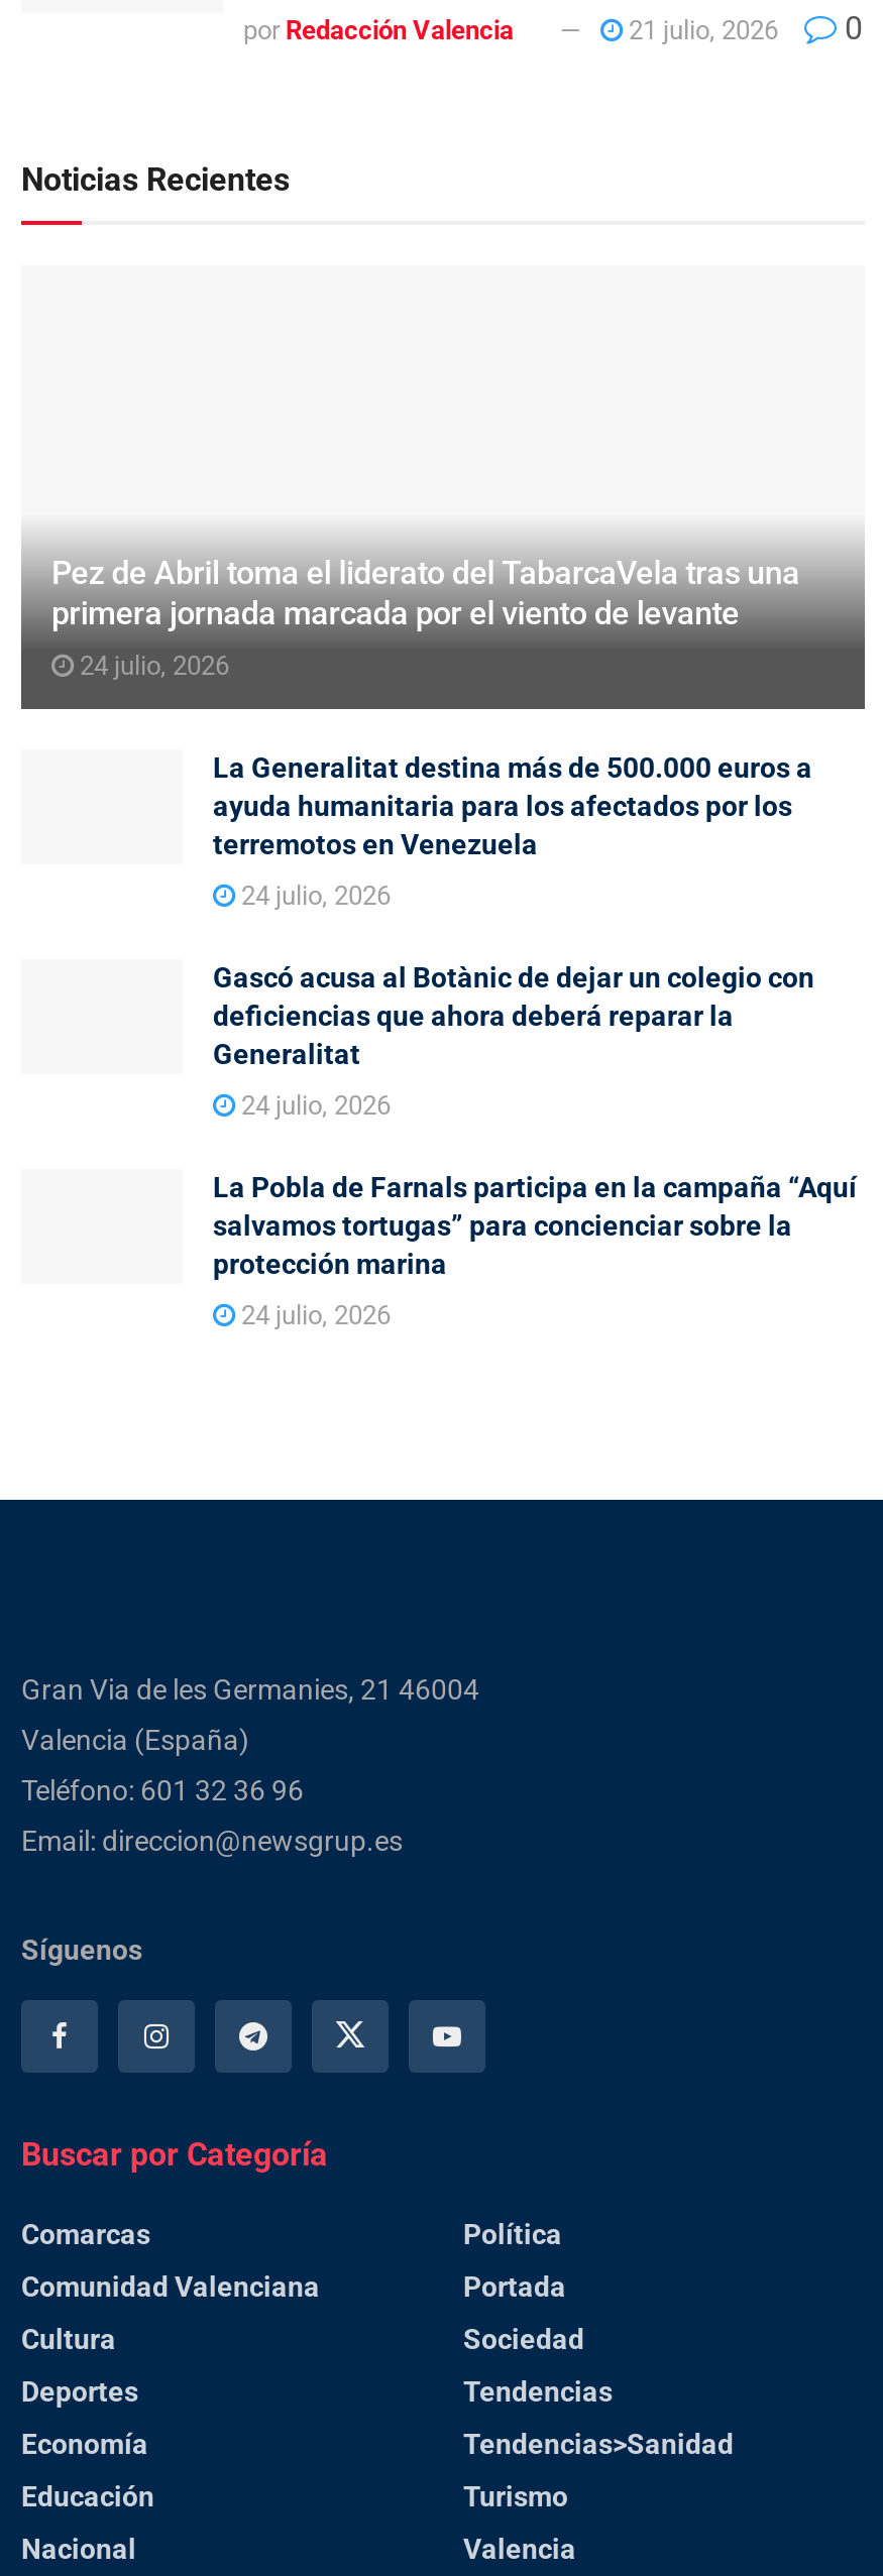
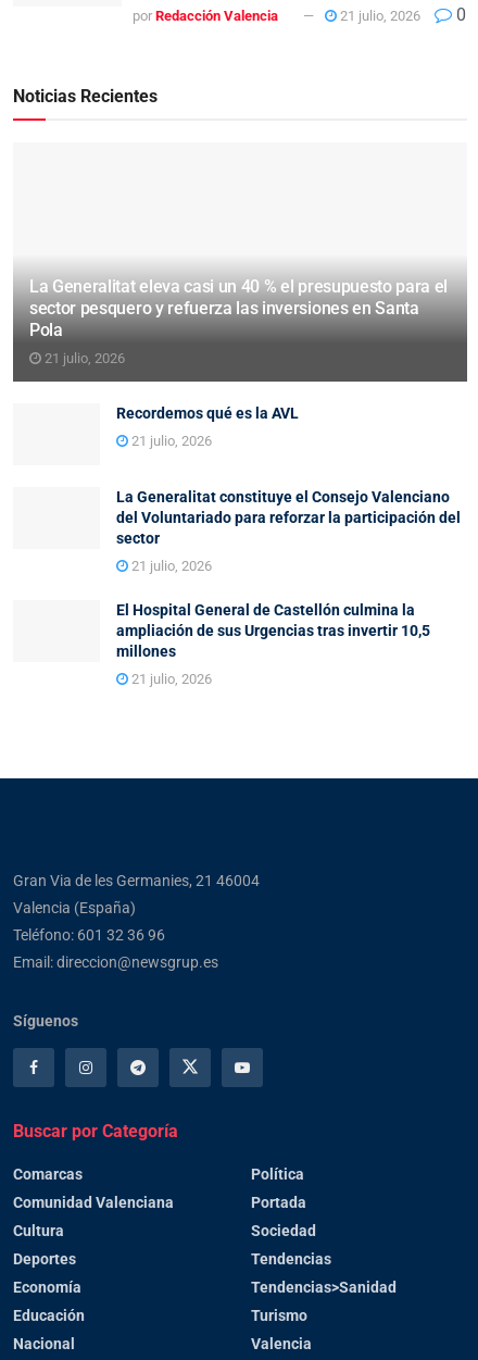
[51,553,800,631] Pez de Abril toma el liderato del TabarcaVela tras una | primera jornada marcada por el viento de levante -> [29,276,448,340] La Generalitat eleva casi un 40 % el presupuesto para el | sector pesquero y refuerza las inversiones en Santa | Pola
[74,650,229,680] 24 julio, 2026 -> [41,350,125,366] 21 julio, 2026
[213,750,812,859] La Generalitat destina más de 500.000 euros a | ayuda humanitaria para los afectados por los | terremotos en Venezuela -> [116,404,299,422] Recordemos qué es la AVL
[235,880,391,910] 24 julio, 2026 -> [128,433,212,449] 21 julio, 2026
[213,960,814,1069] Gascó acusa al Botànic de dejar un colegio con | deficiencias que ahora deberá reparar la | Generalitat -> [116,488,461,547] La Generalitat constituye el Consejo Valenciano | del Voluntariado para reforzar la participación del | sector
[235,1089,391,1120] 24 julio, 2026 -> [128,558,212,574] 21 julio, 2026
[213,1170,857,1279] La Pobla de Farnals participa en la campaña “Aquí | salvamos tortugas” para concienciar sobre la | protección marina -> [116,601,430,660] El Hospital General de Castellón culmina la | ampliación de sus Urgencias tras invertir 10,5 | millones
[235,1299,391,1329] 24 julio, 2026 -> [128,671,212,687] 21 julio, 2026

